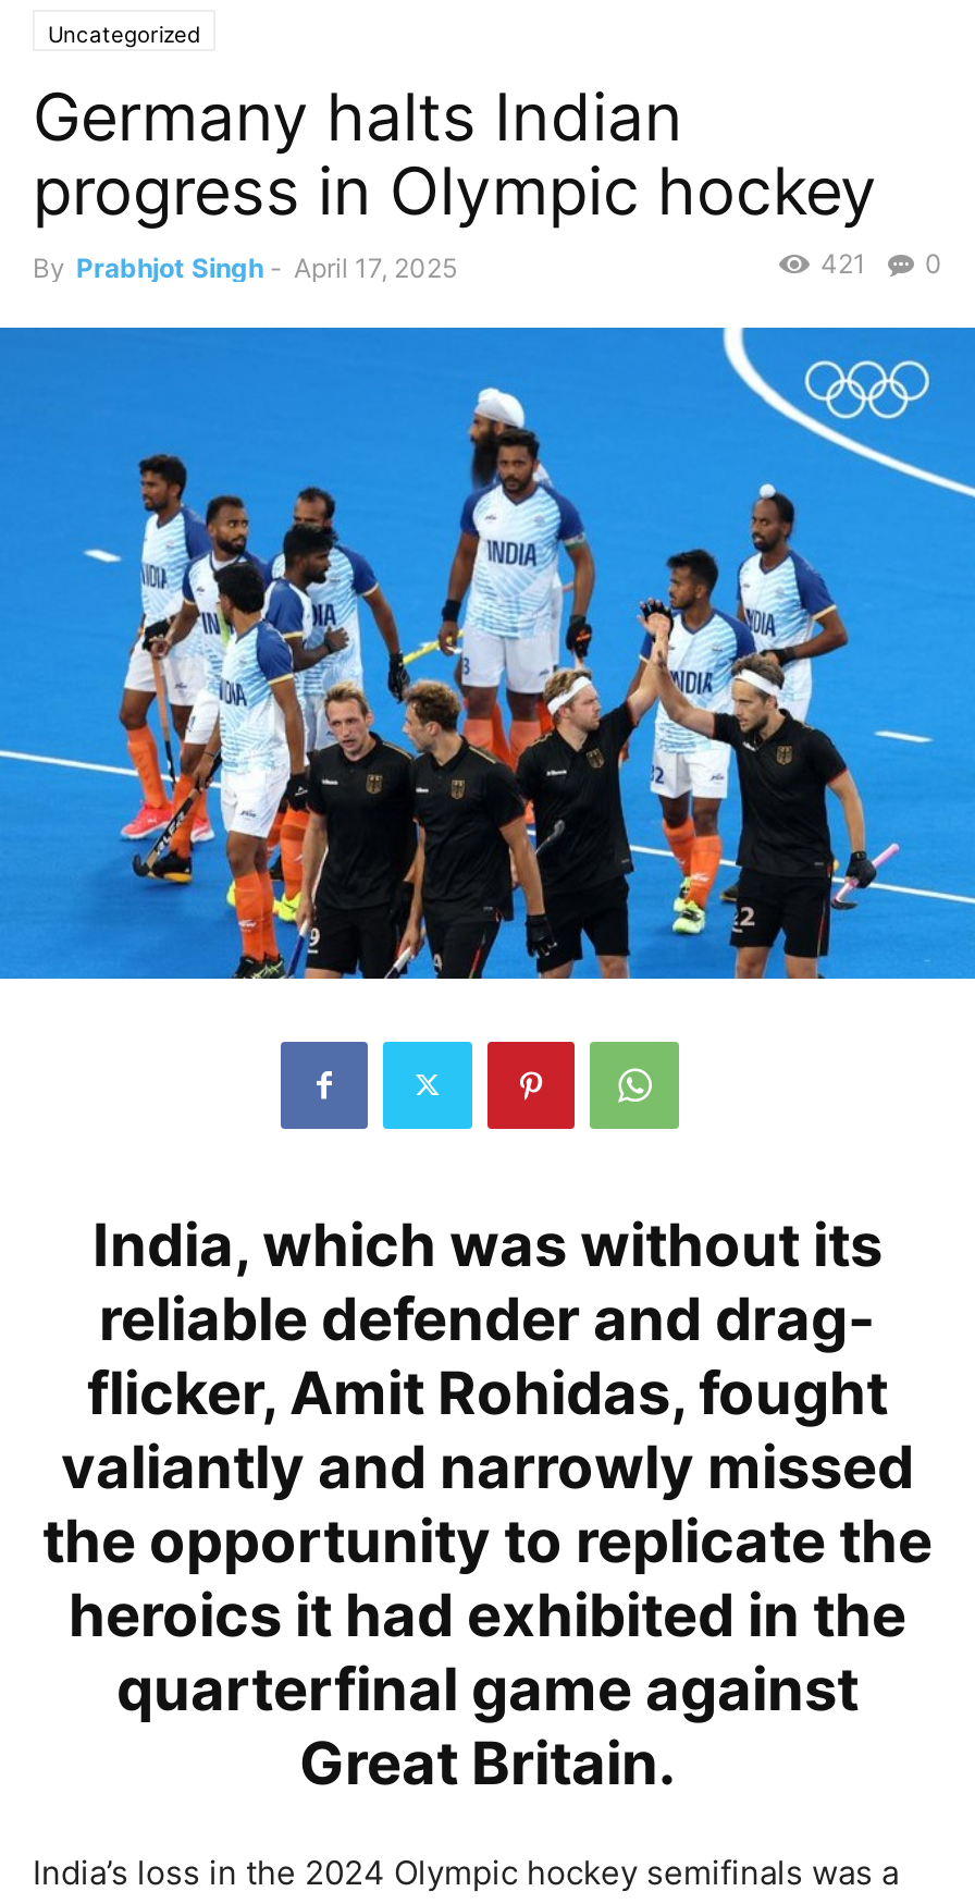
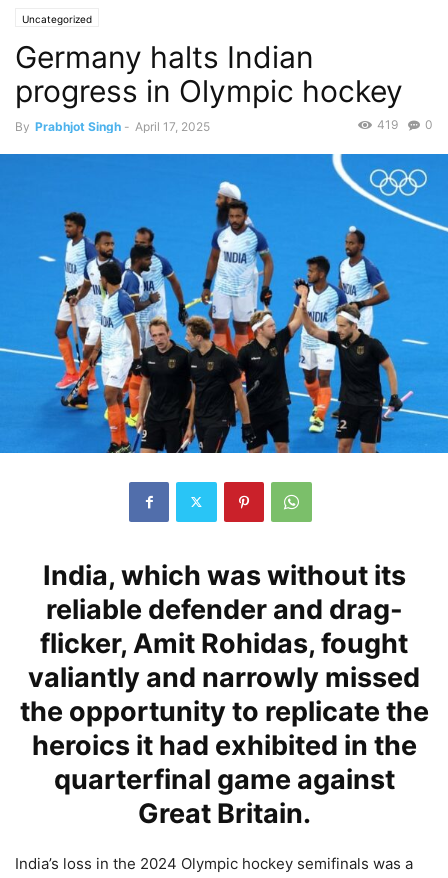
[820,247,942,280] 421 0 -> [377,117,433,132] 419 0

